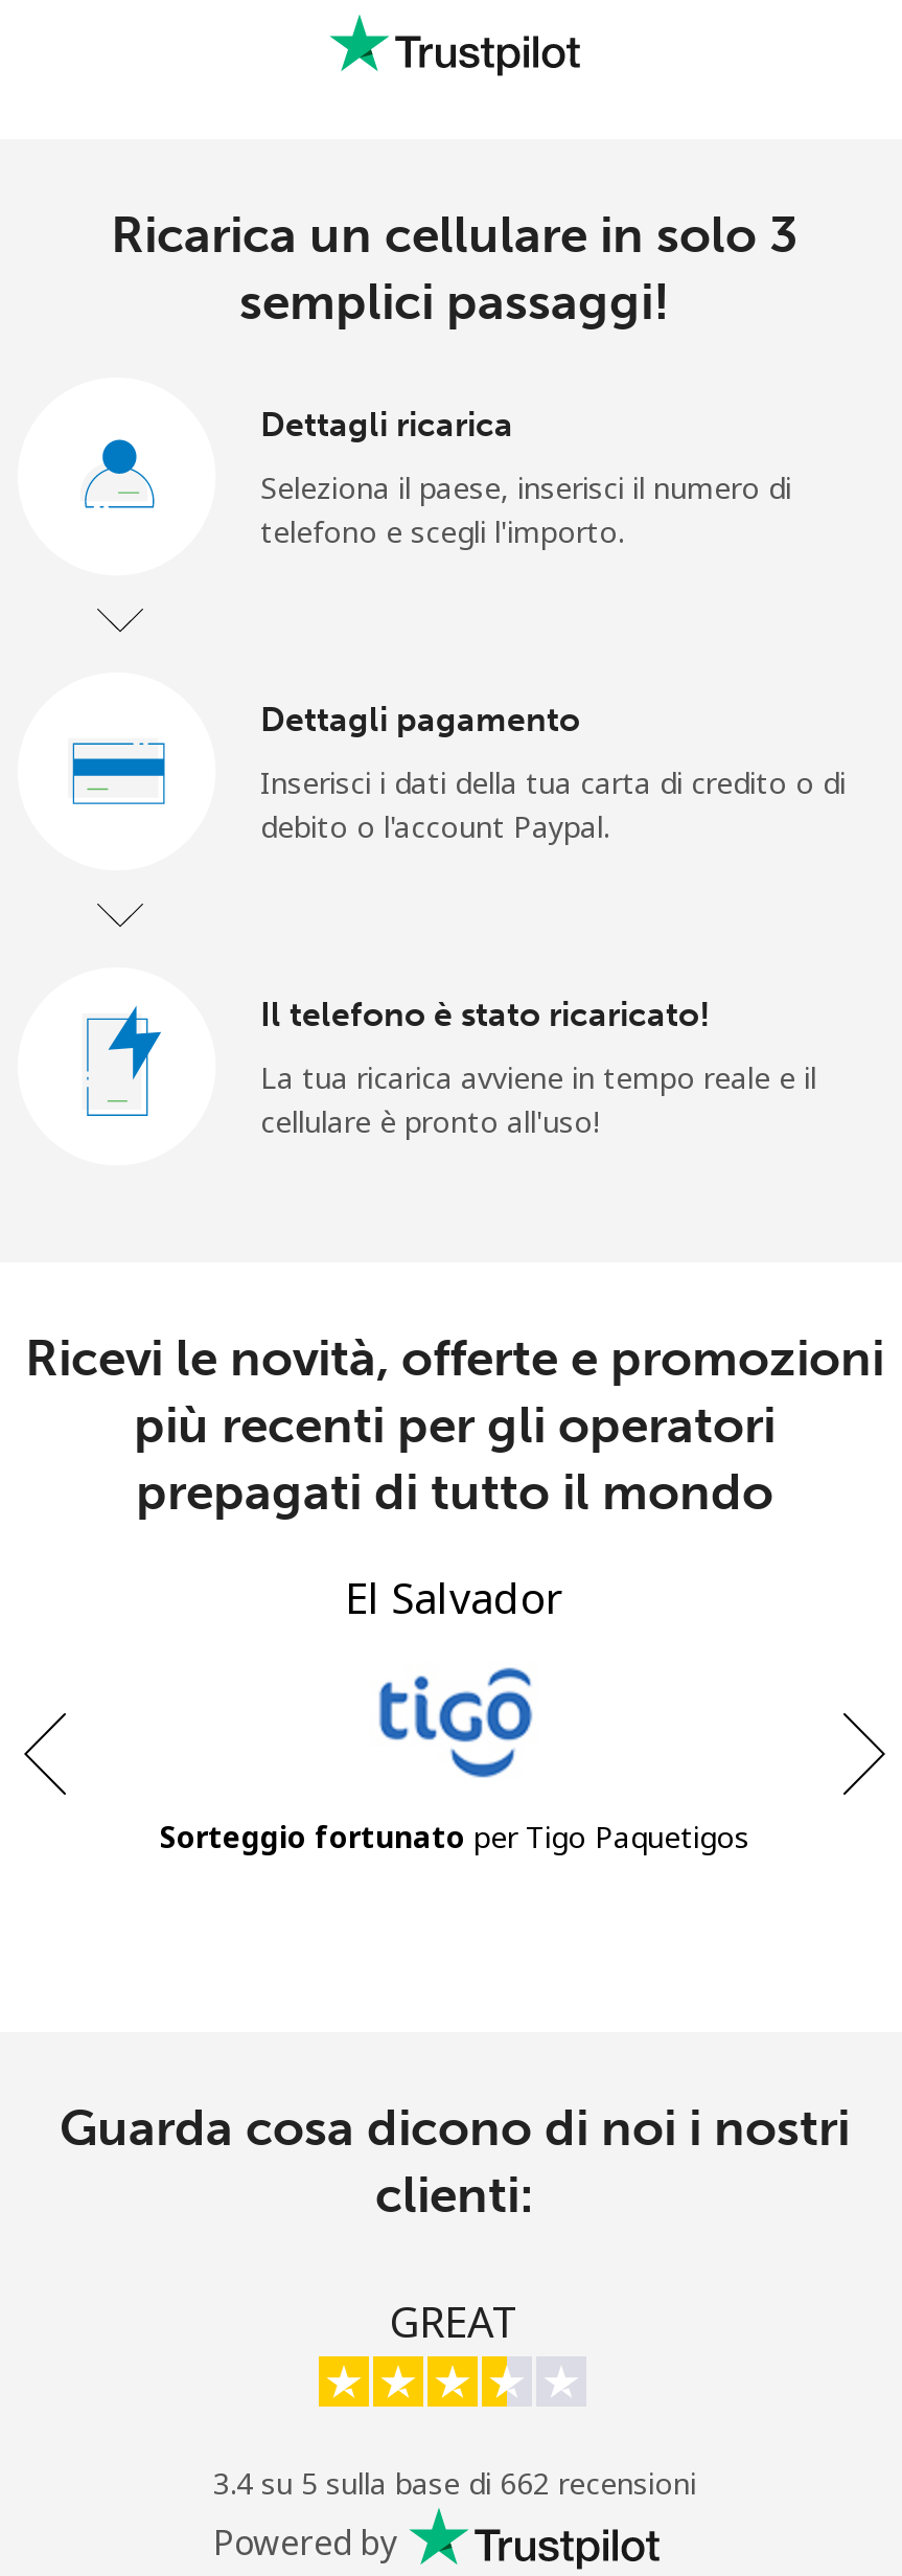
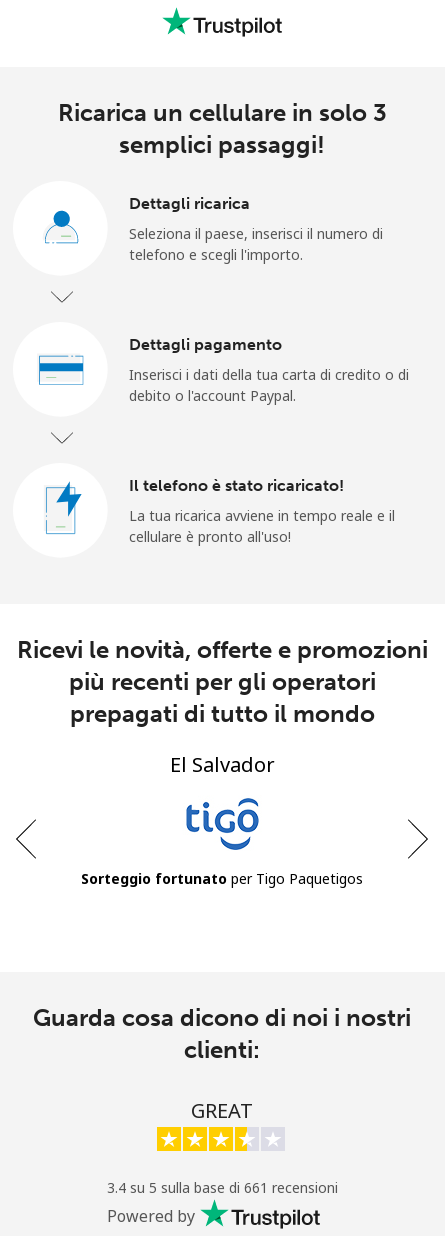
[213,2463,696,2502] 3.4 su 5 sulla base di 662 recensioni -> [106,1178,337,1197] 3.4 su 5 sulla base di 661 recensioni

